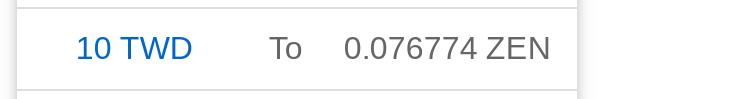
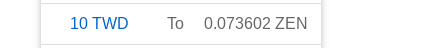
[269,31,552,65] To 0.076774 ZEN -> [167,15,308,32] To 0.073602 ZEN

